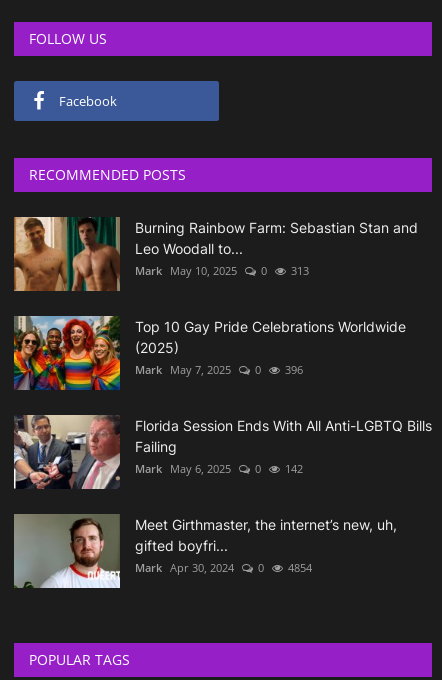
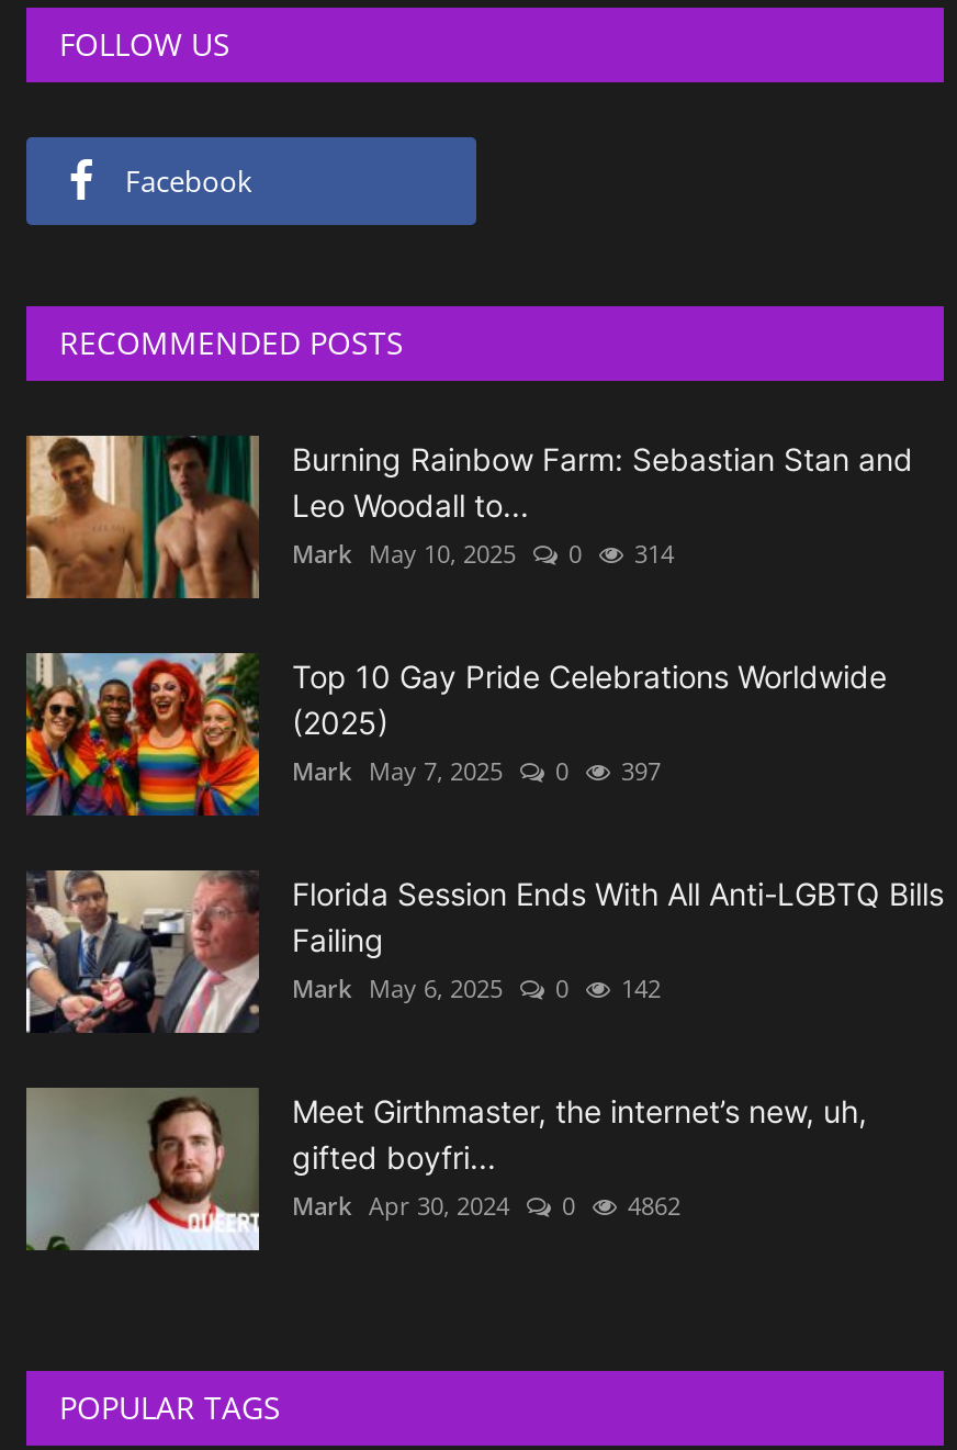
[135,263,309,278] Mark May 10, 2025 0 313 -> [292,537,674,570] Mark May 10, 2025 0 314
[135,362,303,377] Mark May 7, 2025 0 396 -> [292,754,661,787] Mark May 7, 2025 0 397
[135,560,312,575] Mark Apr 30, 2024 0 4854 -> [292,1189,680,1222] Mark Apr 30, 2024 0 4862

